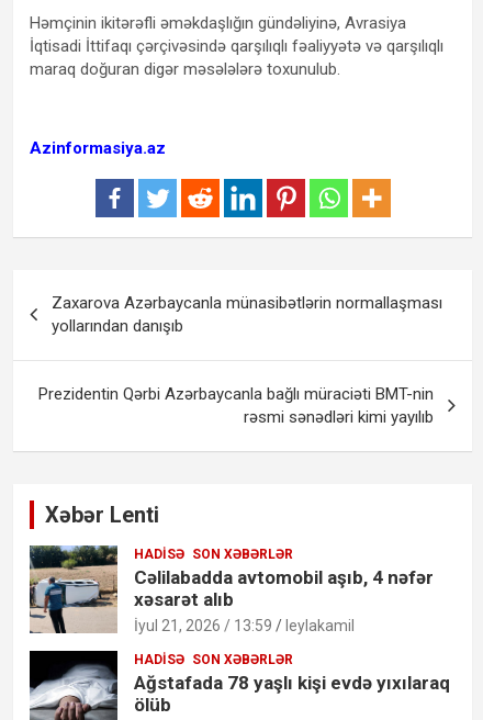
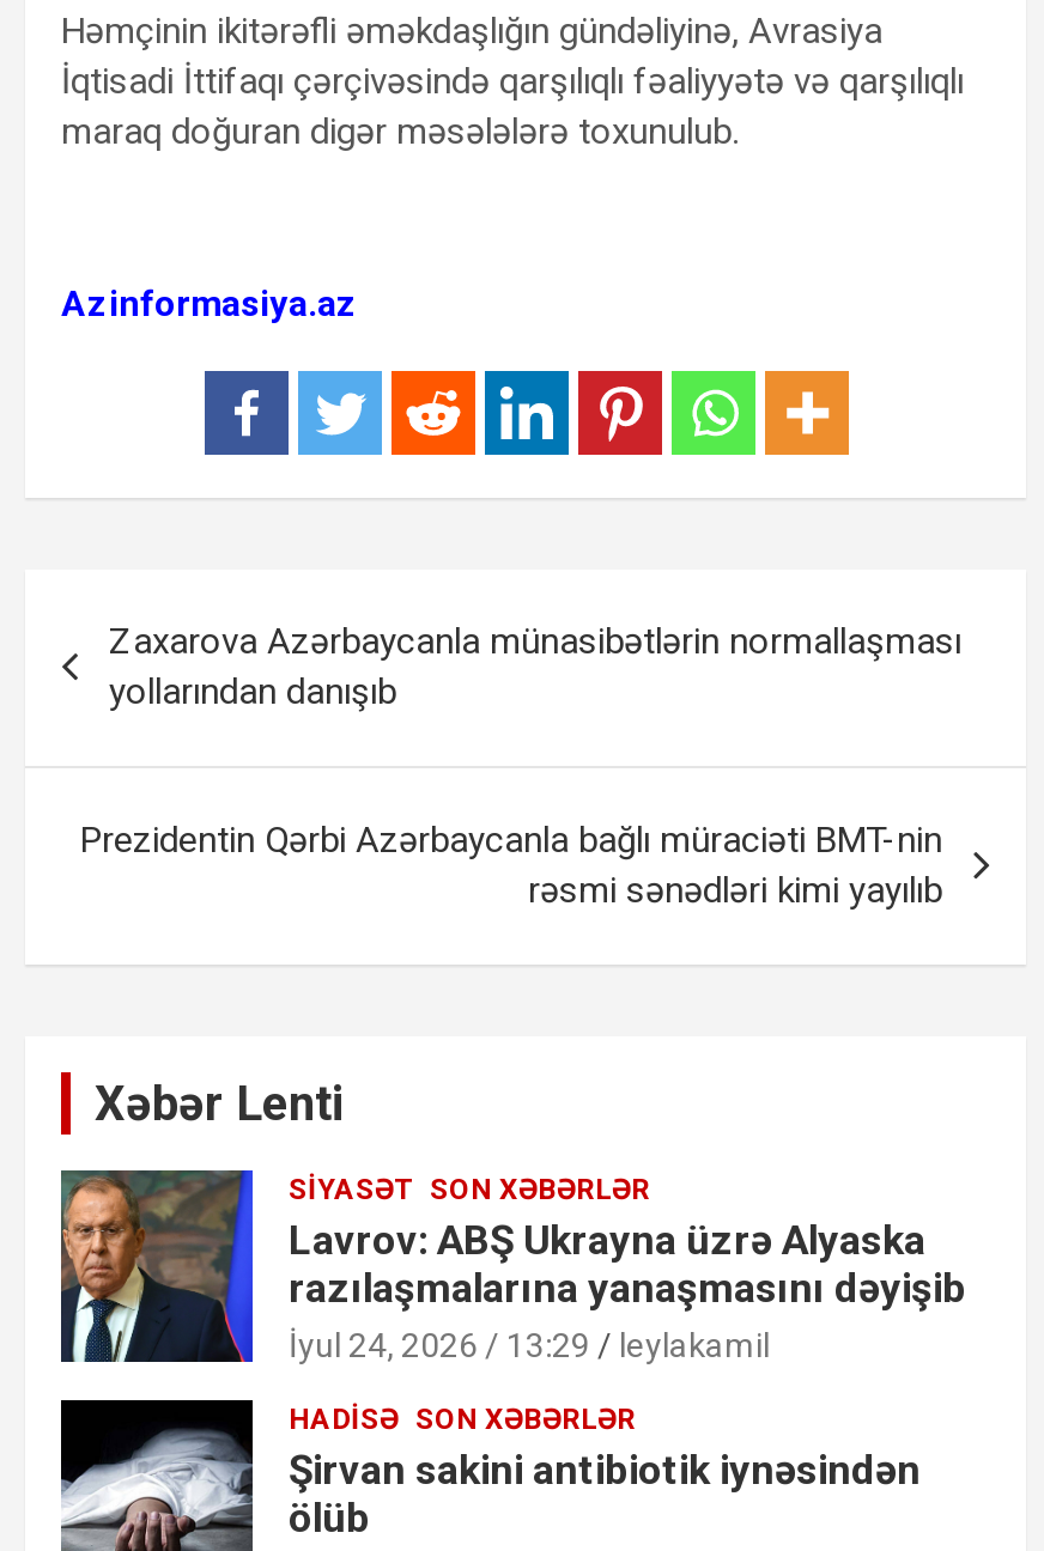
[30,545,434,634] [image] | HADISƏ SON XƏBƏRLƏR | Cəlilabadda avtomobil aşıb, 4 nəfər | xəsarət alıb | İyul 21, 2026 / 13:59 -> [59,1168,966,1364] [image] | SIYASƏT SON XƏBƏRLƏR | Lavrov: ABŞ Ukrayna üzrə Alyaska | razılaşmalarına yanaşmasını dəyişib | İyul 24, 2026 / 13:29
[134,672,450,694] Ağstafada 78 yaşlı kişi evdə yıxılaraq -> [289,1446,921,1494] Şirvan sakini antibiotik iynəsindən

